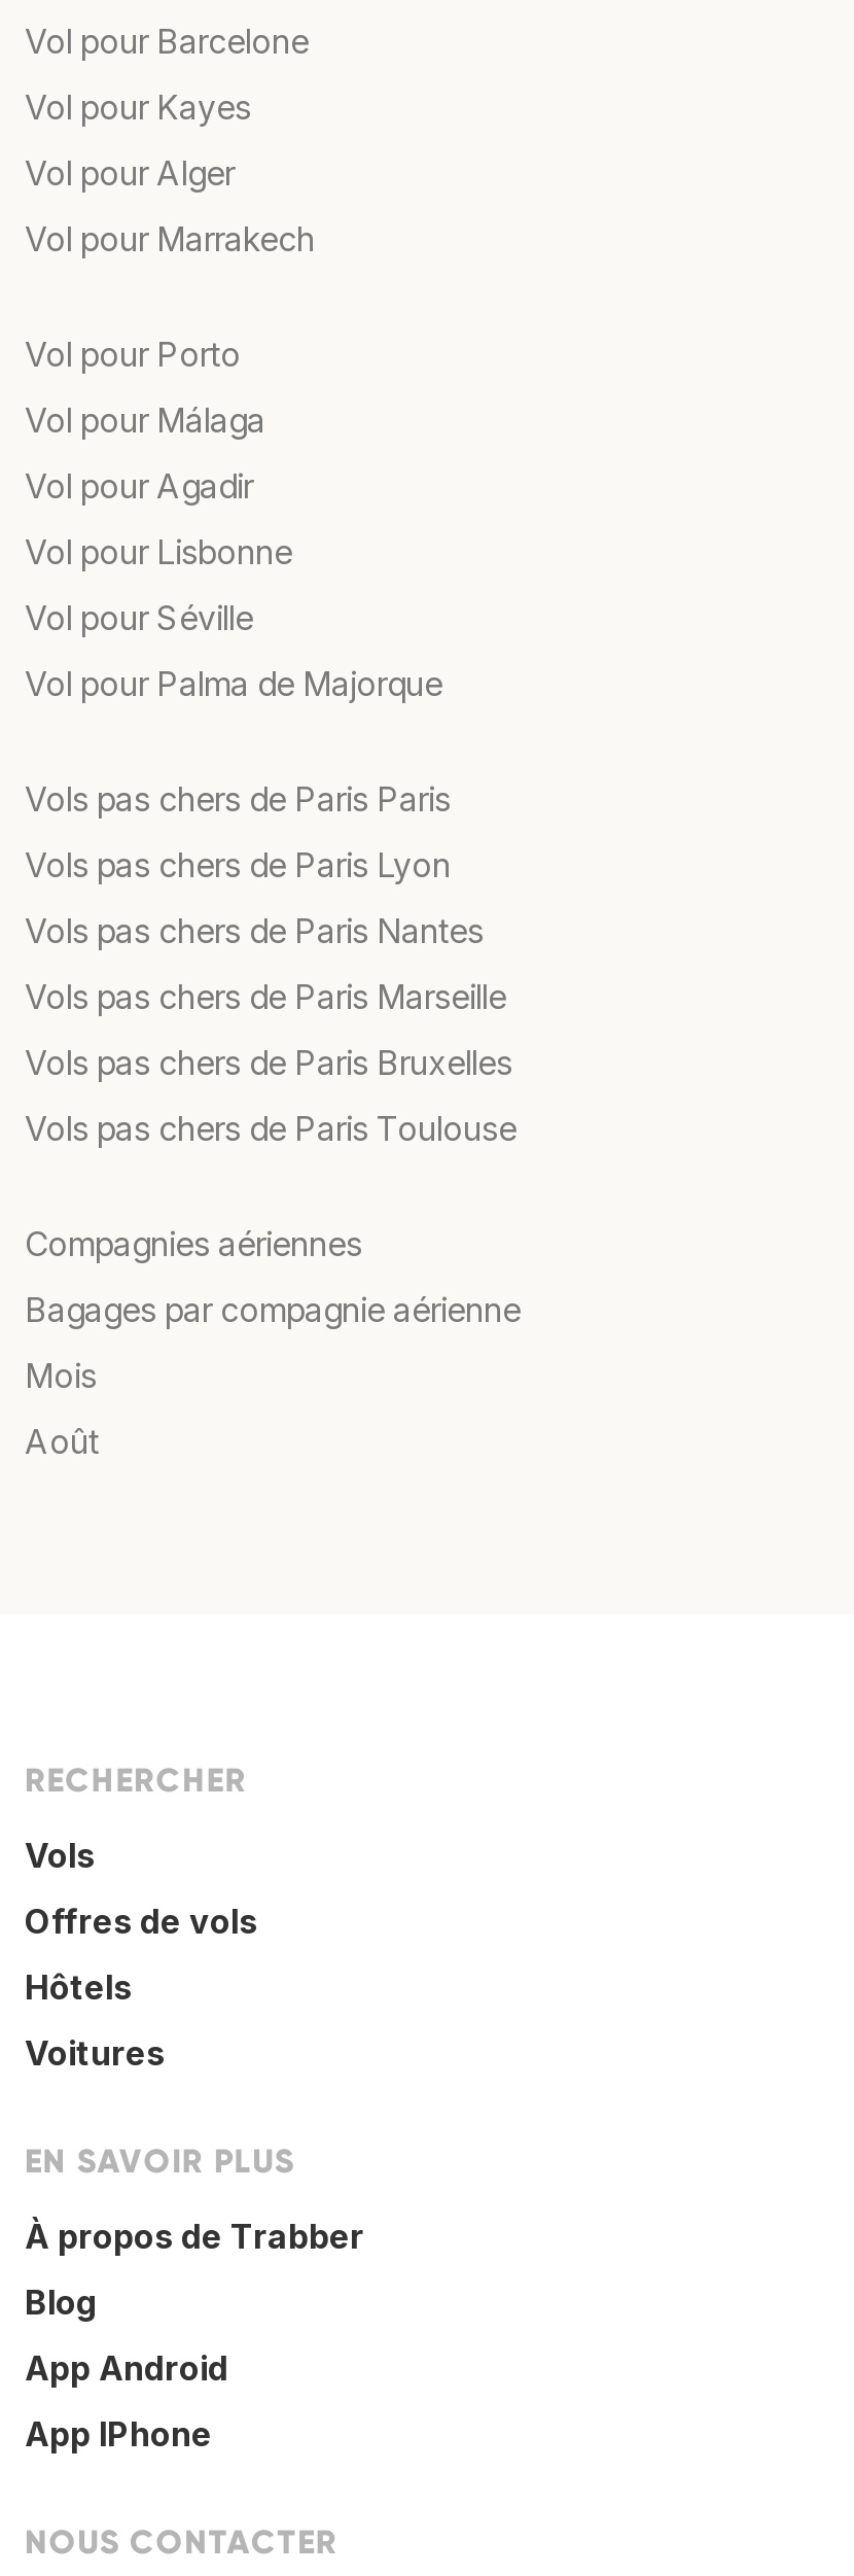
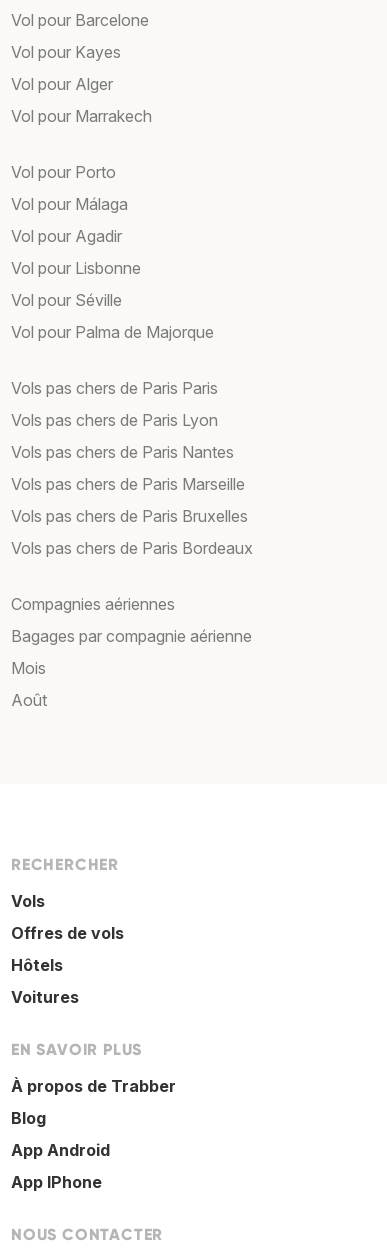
[25,1107,517,1148] Vols pas chers de Paris Toulouse -> [11,538,253,558] Vols pas chers de Paris Bordeaux

